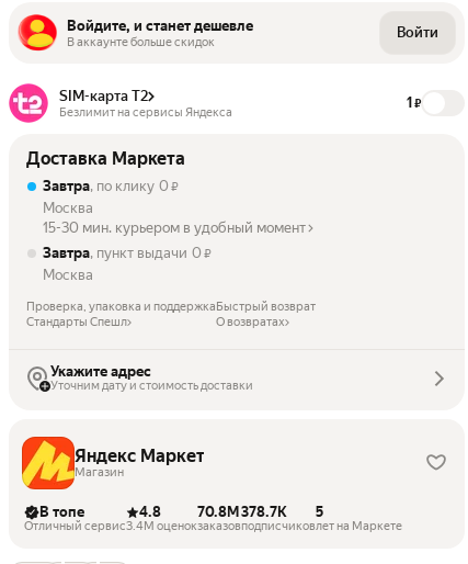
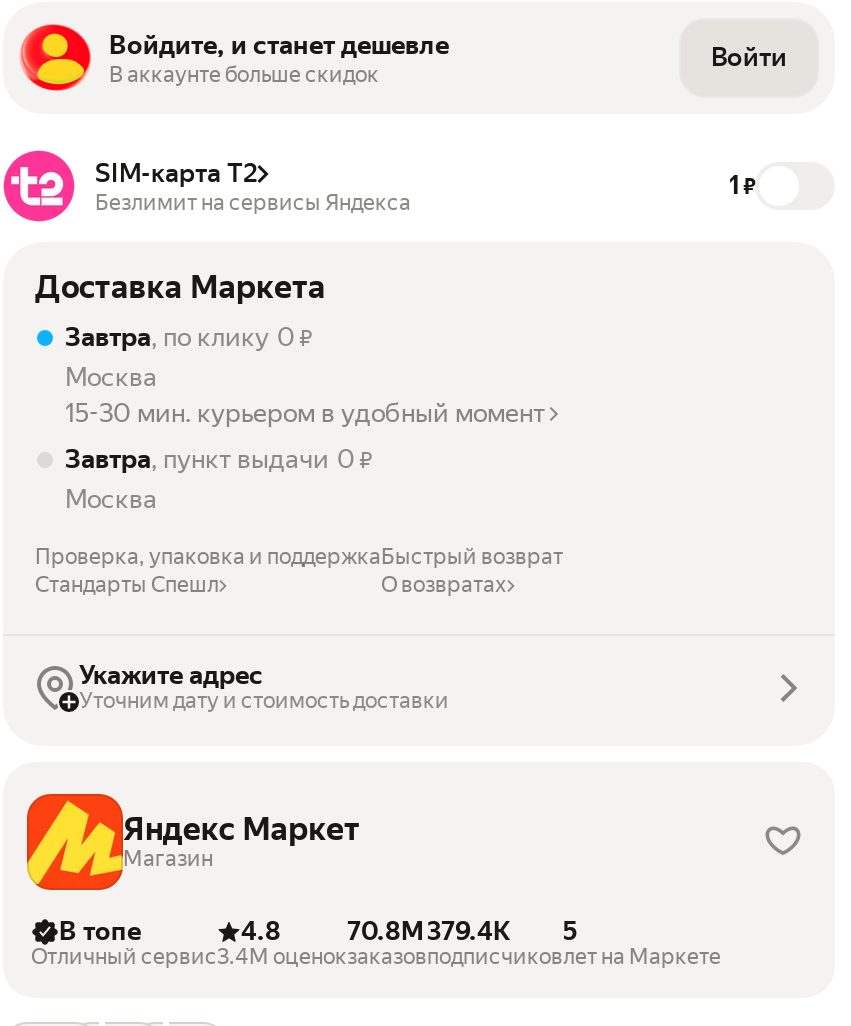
[197,504,323,520] 70.8M 378.7K 5 -> [347,916,577,946] 70.8M 379.4K 5

